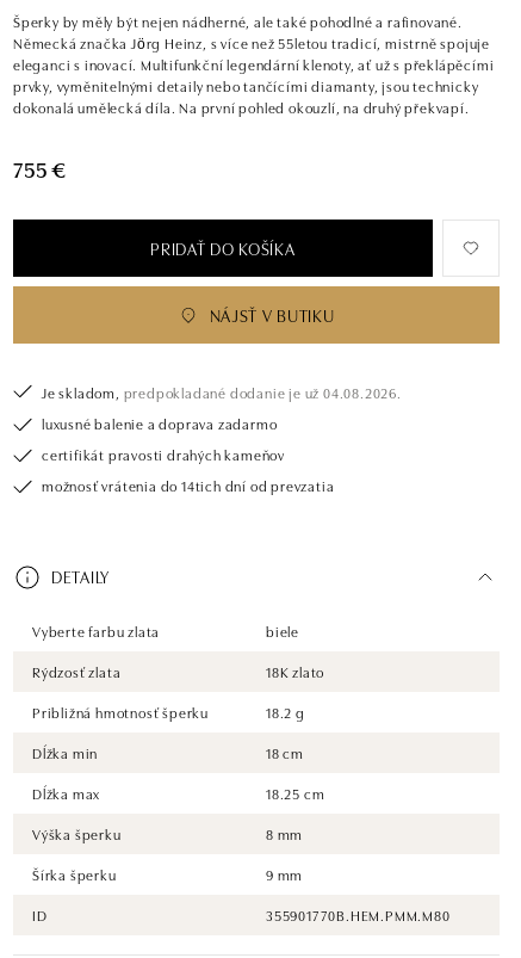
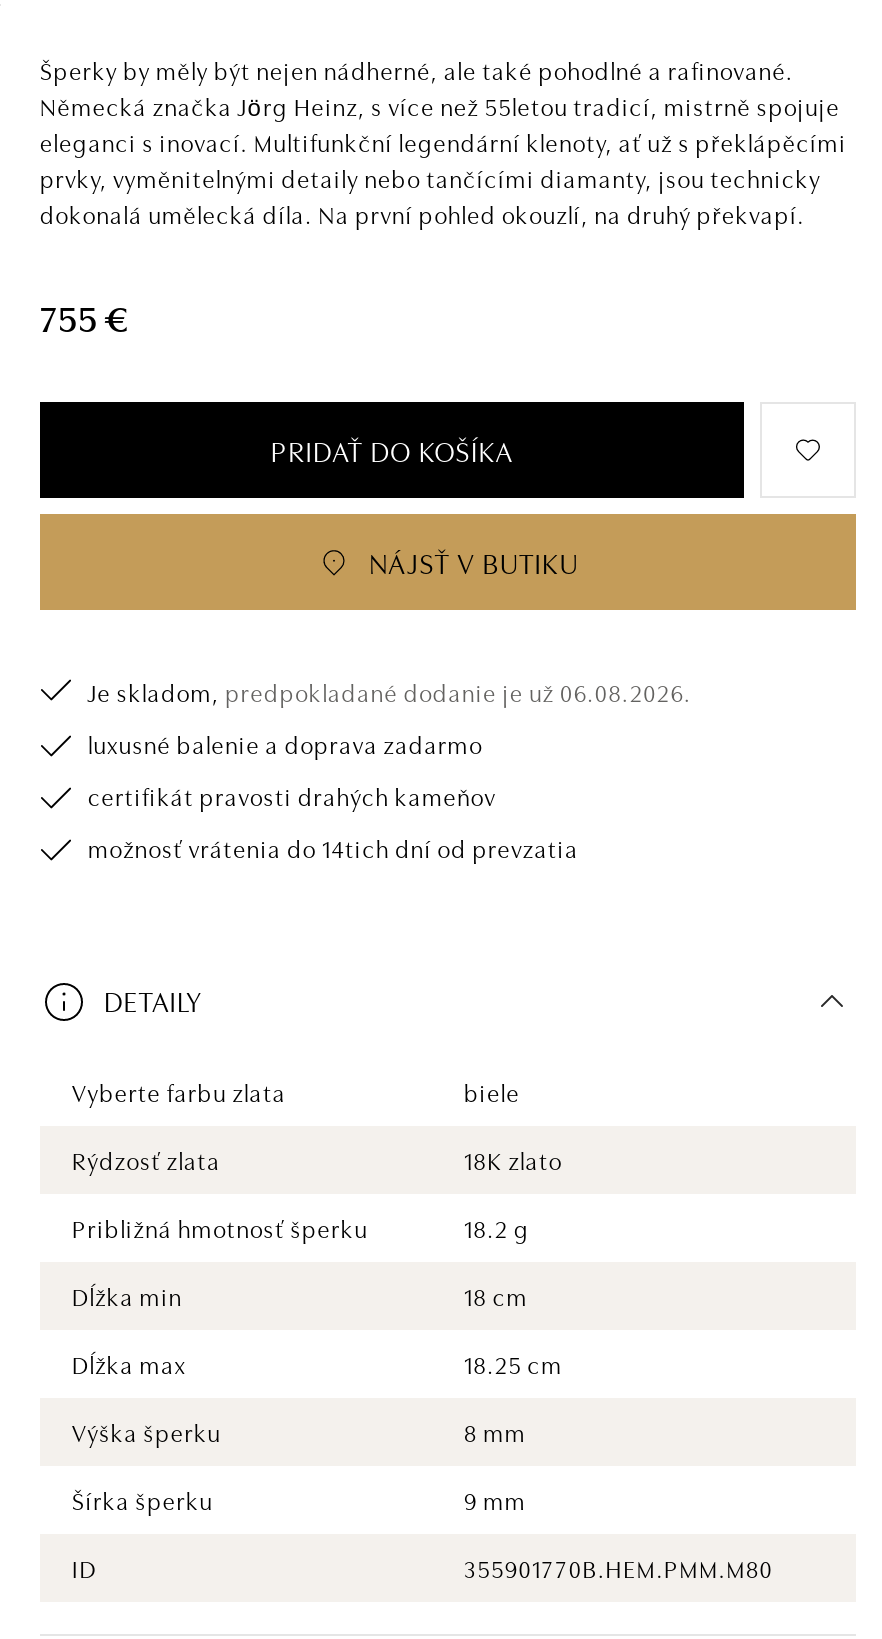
[42,381,402,402] Je skladom, predpokladané dodanie je už 04.08.2026. -> [88,673,692,707] Je skladom, predpokladané dodanie je už 06.08.2026.

